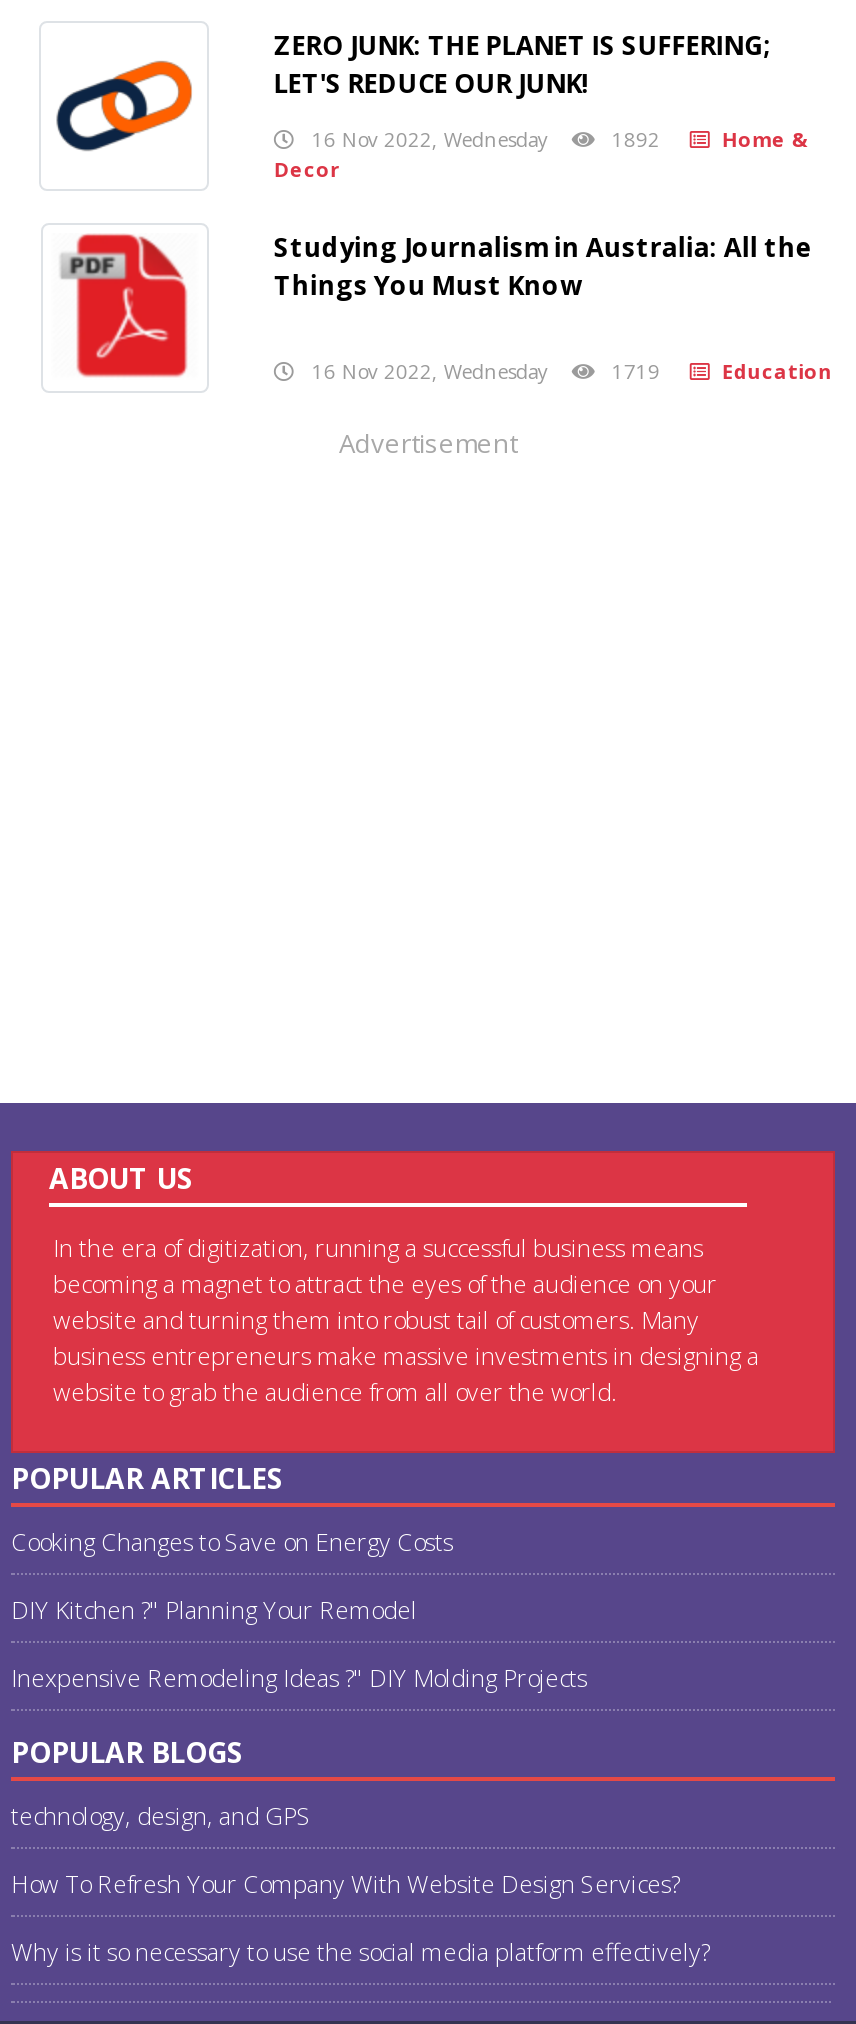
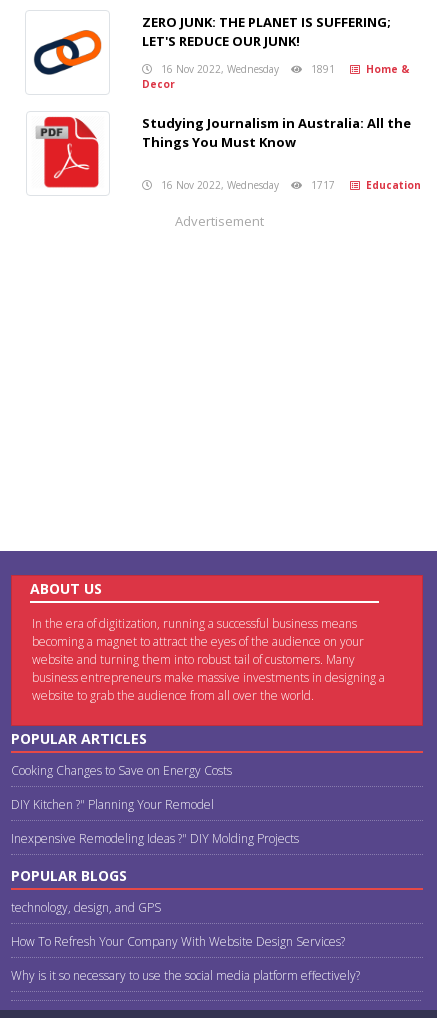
[294,125,808,153] 16 Nov 2022, Wednesday 1892 Home & -> [152,62,409,76] 16 Nov 2022, Wednesday 1891 Home &
[294,357,832,385] 16 Nov 2022, Wednesday 1719 Education -> [152,178,421,192] 16 Nov 2022, Wednesday 1717 Education

